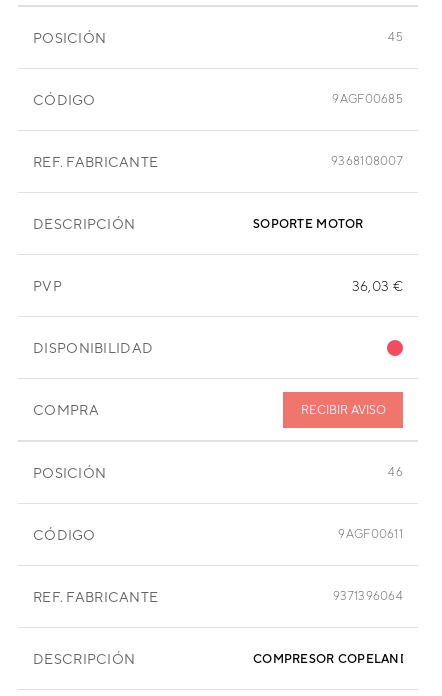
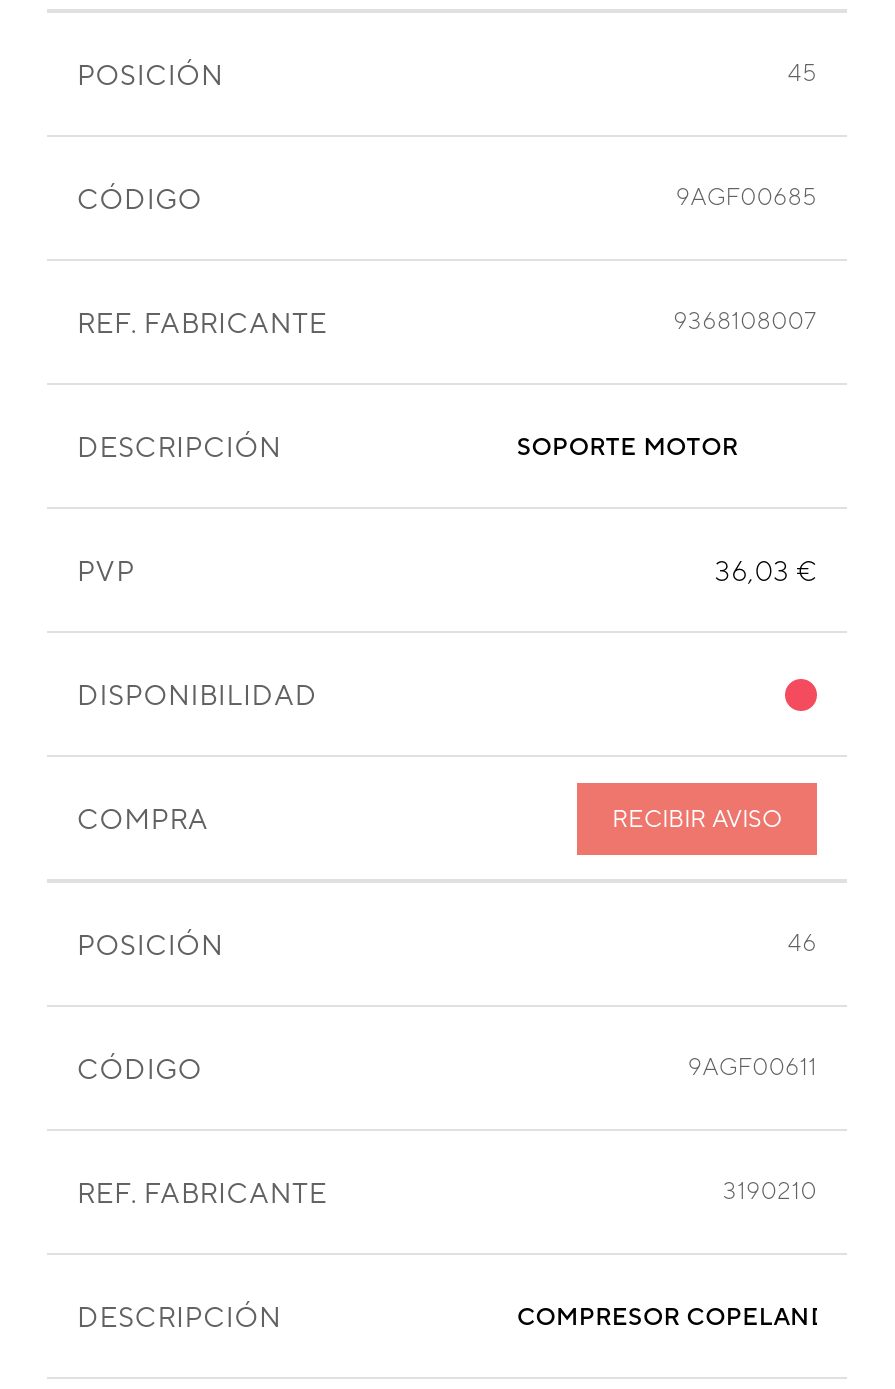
[333,589,403,603] 9371396064 -> [723,1177,817,1205] 3190210

